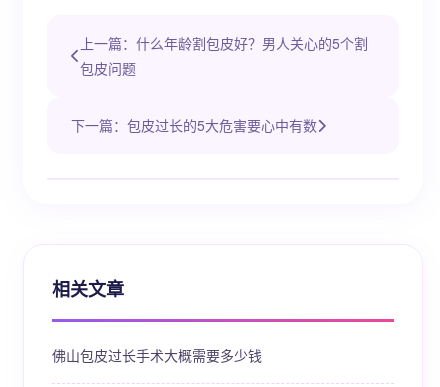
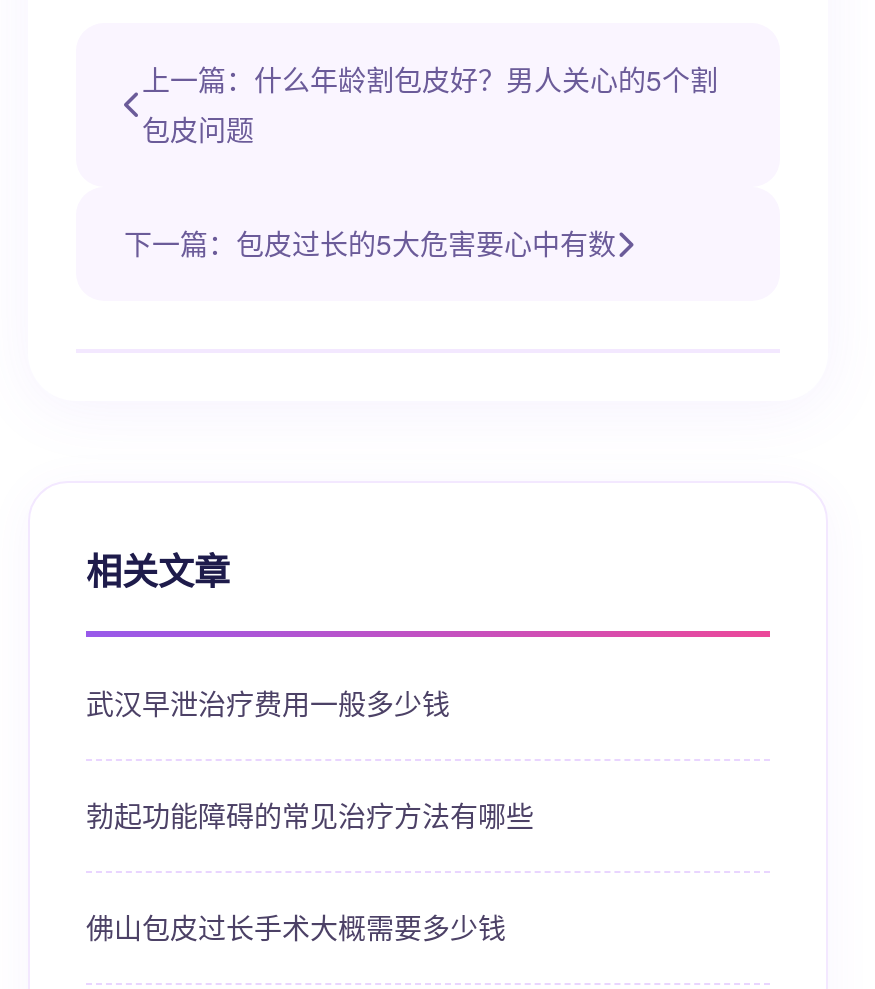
none -> [86,683,534,835] 武汉早泄治疗费用一般多少钱 | 勃起功能障碍的常见治疗方法有哪些

